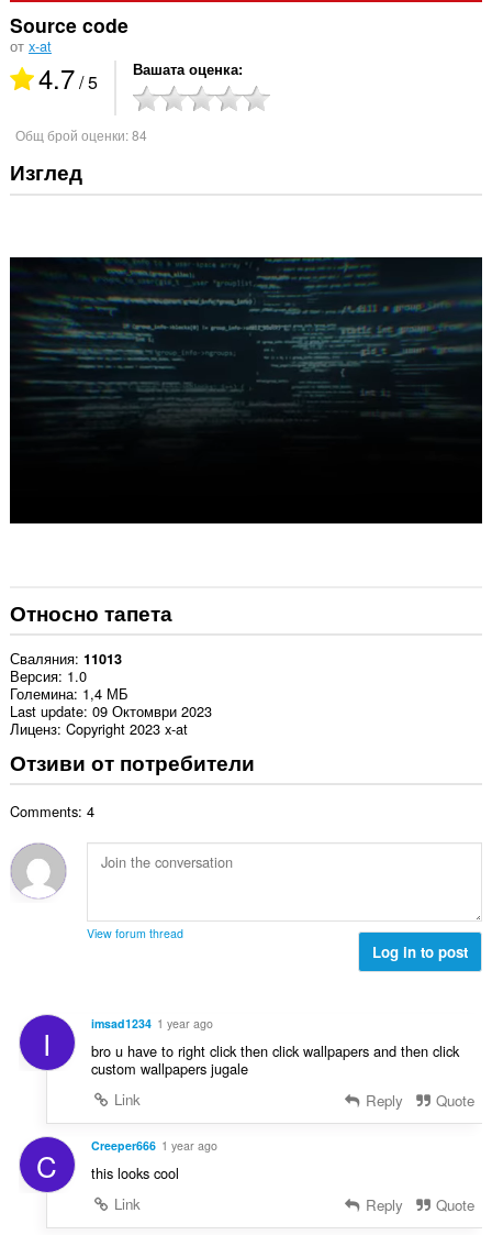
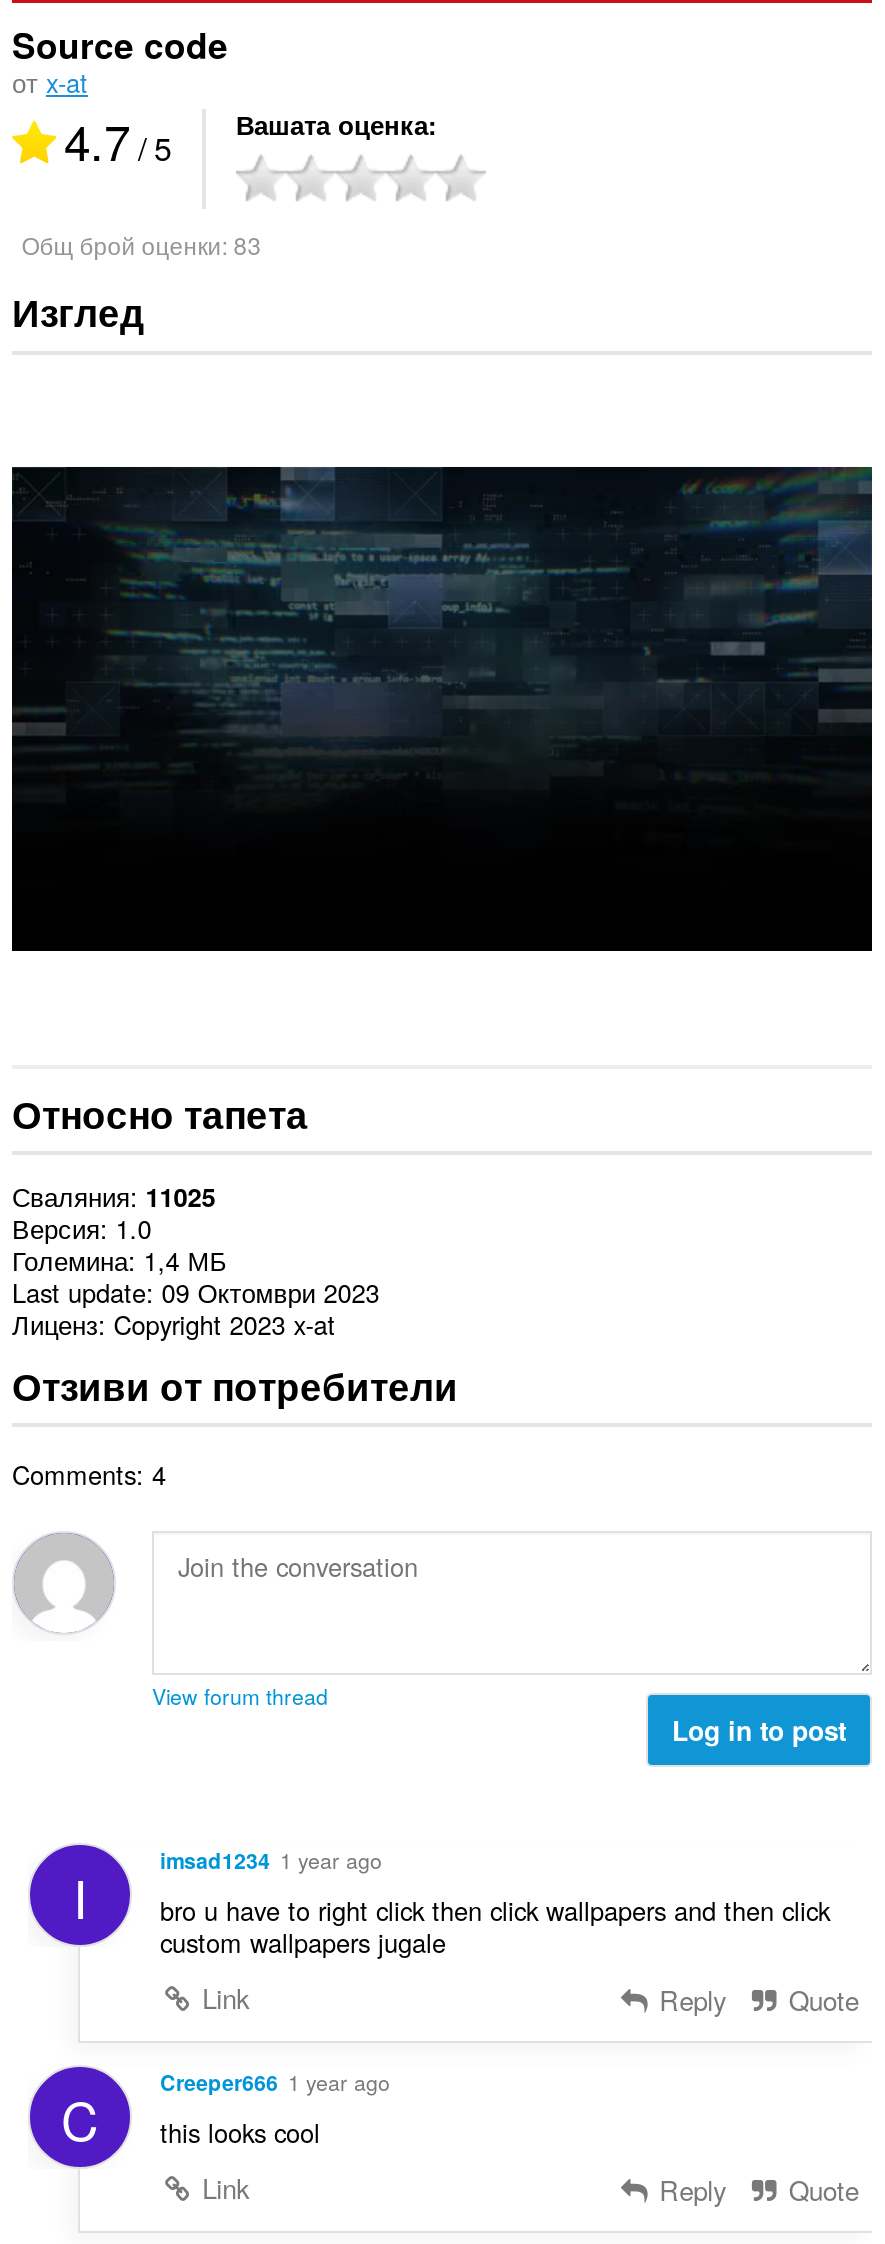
[15,125,147,144] Общ брой оценки: 84 -> [22,226,262,260] Общ брой оценки: 83
[12,257,482,409] [image] -> [18,467,872,735] [image]
[10,648,122,669] Сваляния 11013 -> [12,1177,216,1215] Сваляния 11025

